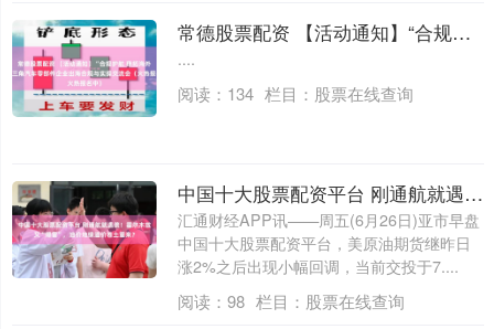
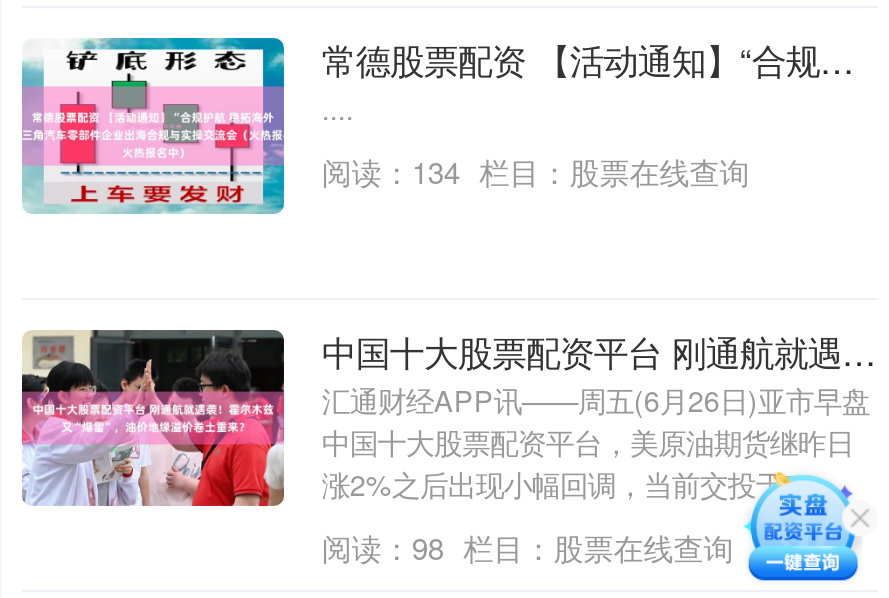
none -> [744,486,868,584] [image]

